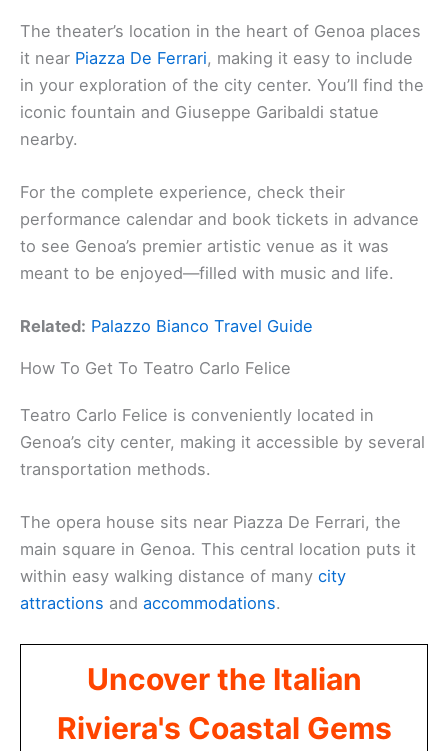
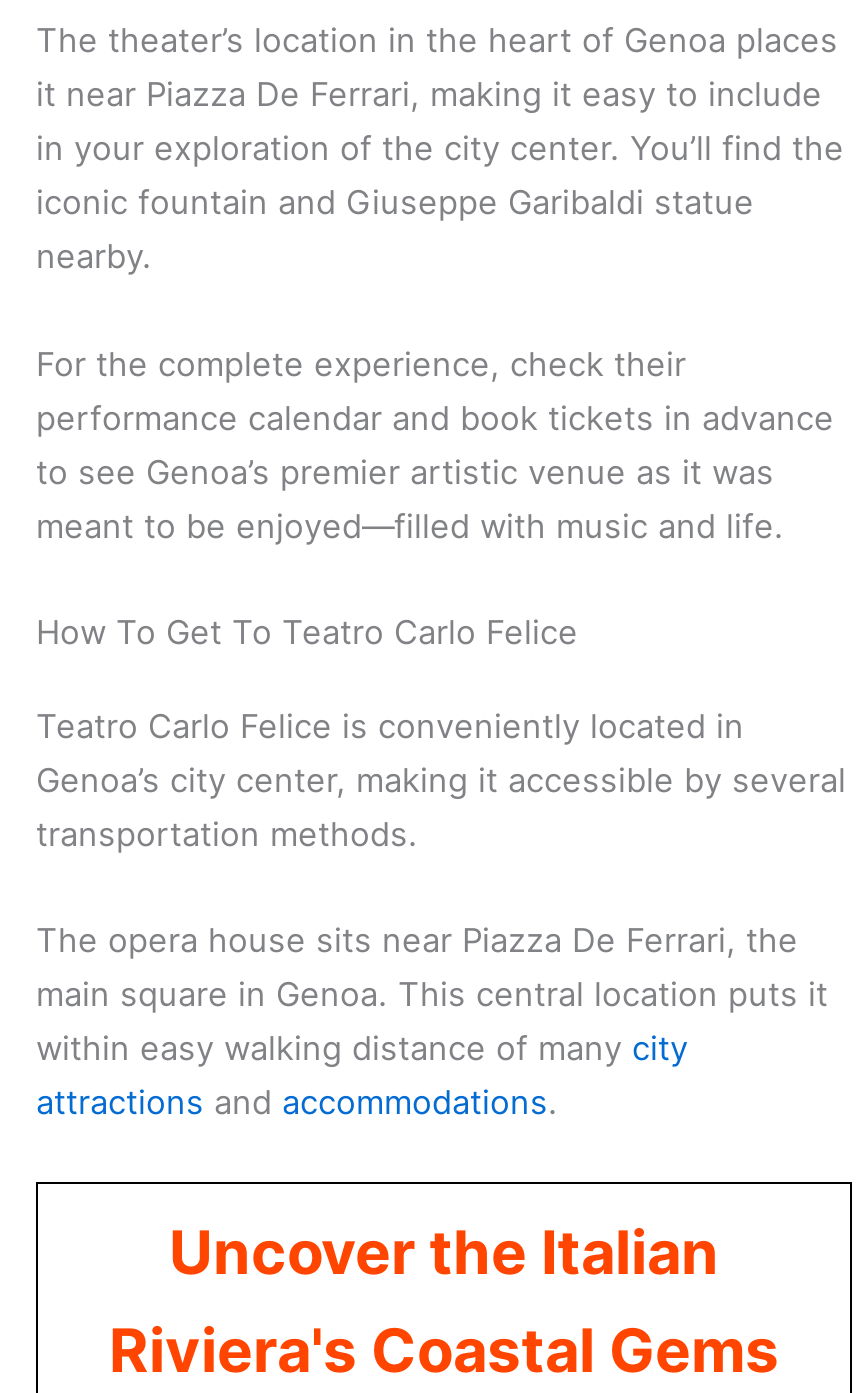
[20,316,313,336] Related: Palazzo Bianco Travel Guide -> none

